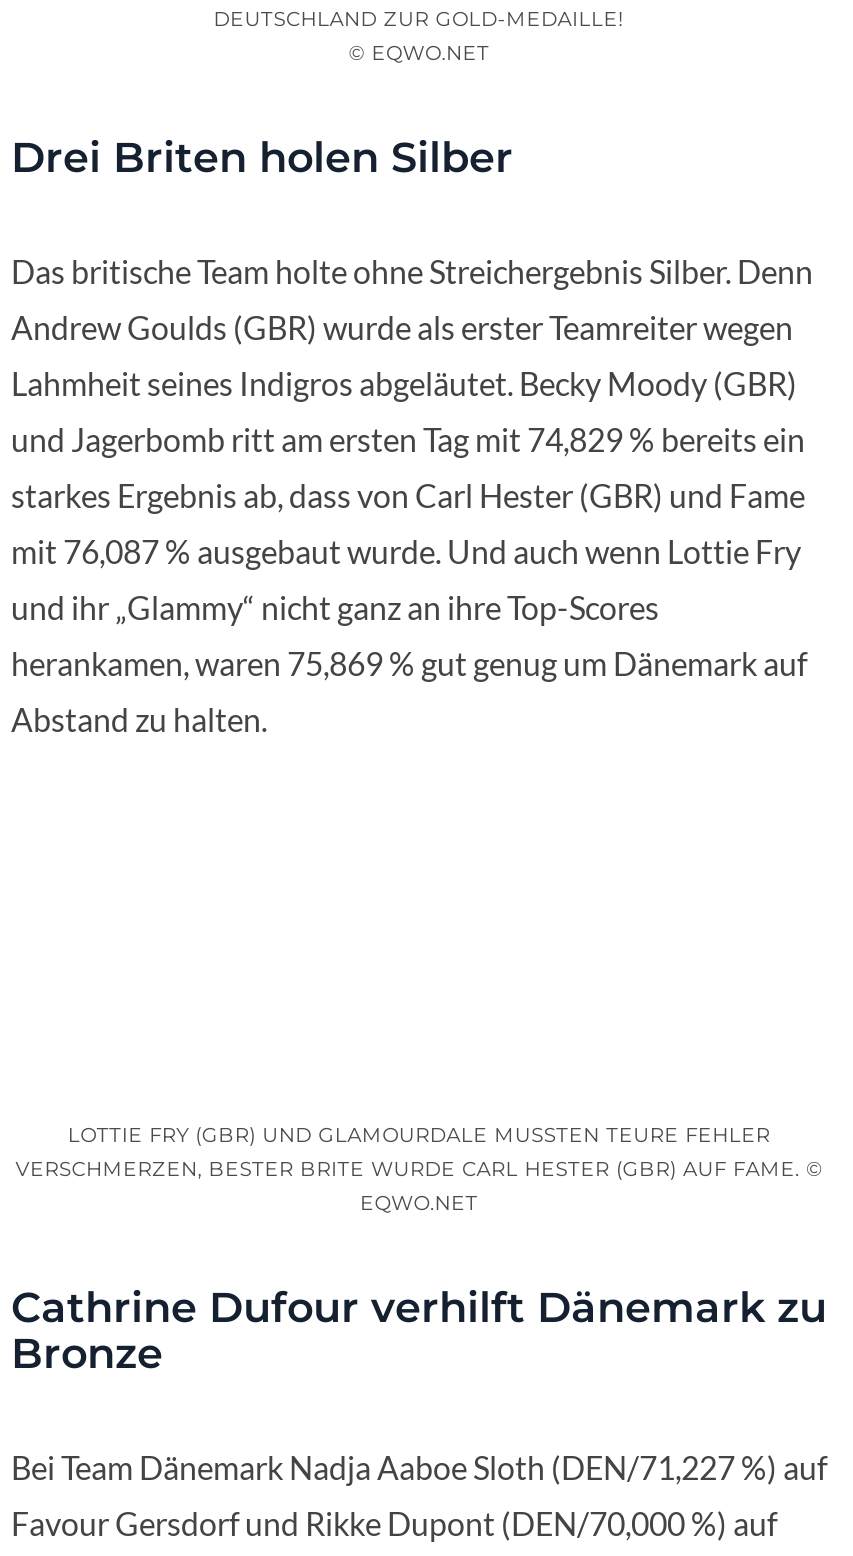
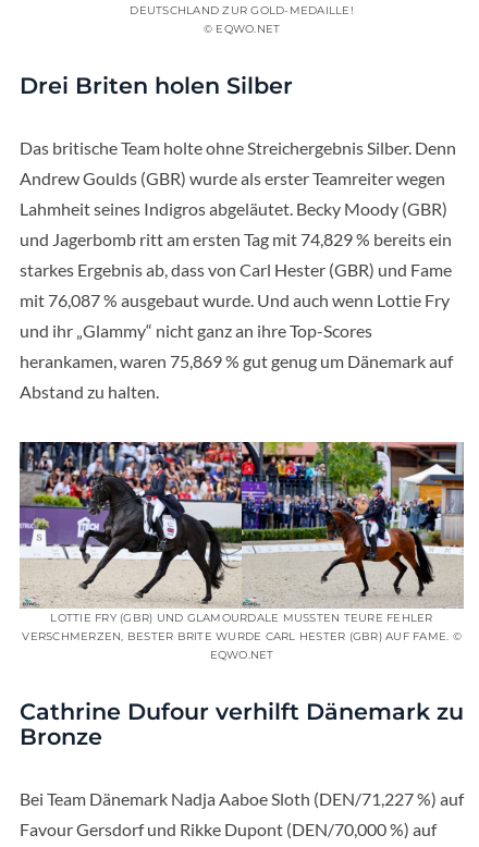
none -> [19,441,465,609] [image]

